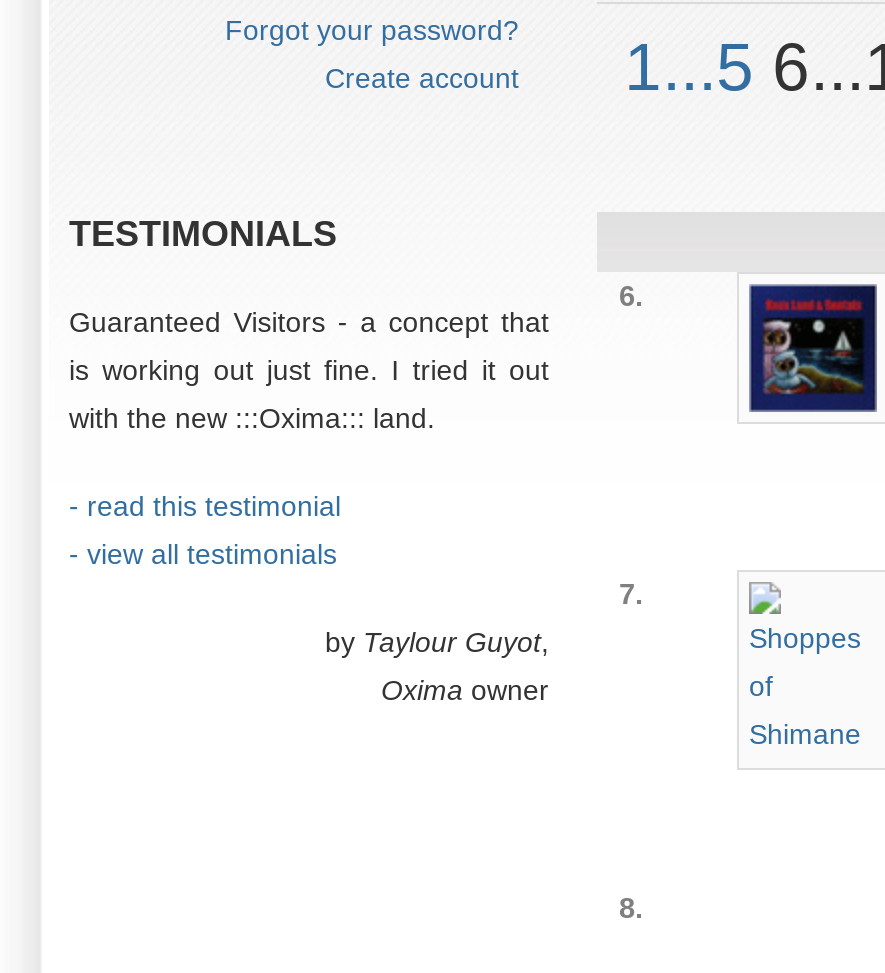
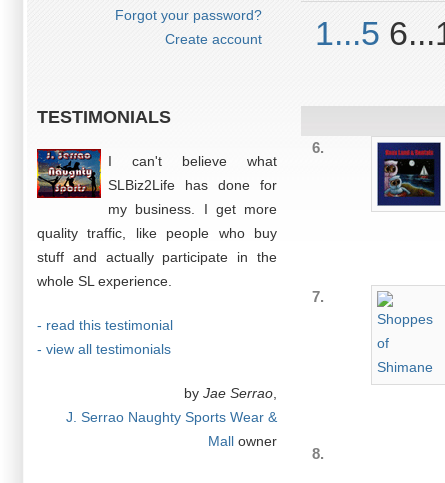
[69,306,549,434] Guaranteed Visitors - a concept that | is working out just fine. I tried it out | with the new :::Oxima::: land. -> [37,153,277,289] I can't believe what | SLBiz2Life has done for | my business. I get more | quality traffic, like people who buy | stuff and actually participate in the | whole SL experience.
moved [69,490,341,570] -> [37,317,173,357]: - read this testimonial | - view all testimonials
[325,626,549,706] by Taylour Guyot, | Oxima owner -> [66,385,277,449] by Jae Serrao, | J. Serrao Naughty Sports Wear & | Mall owner

